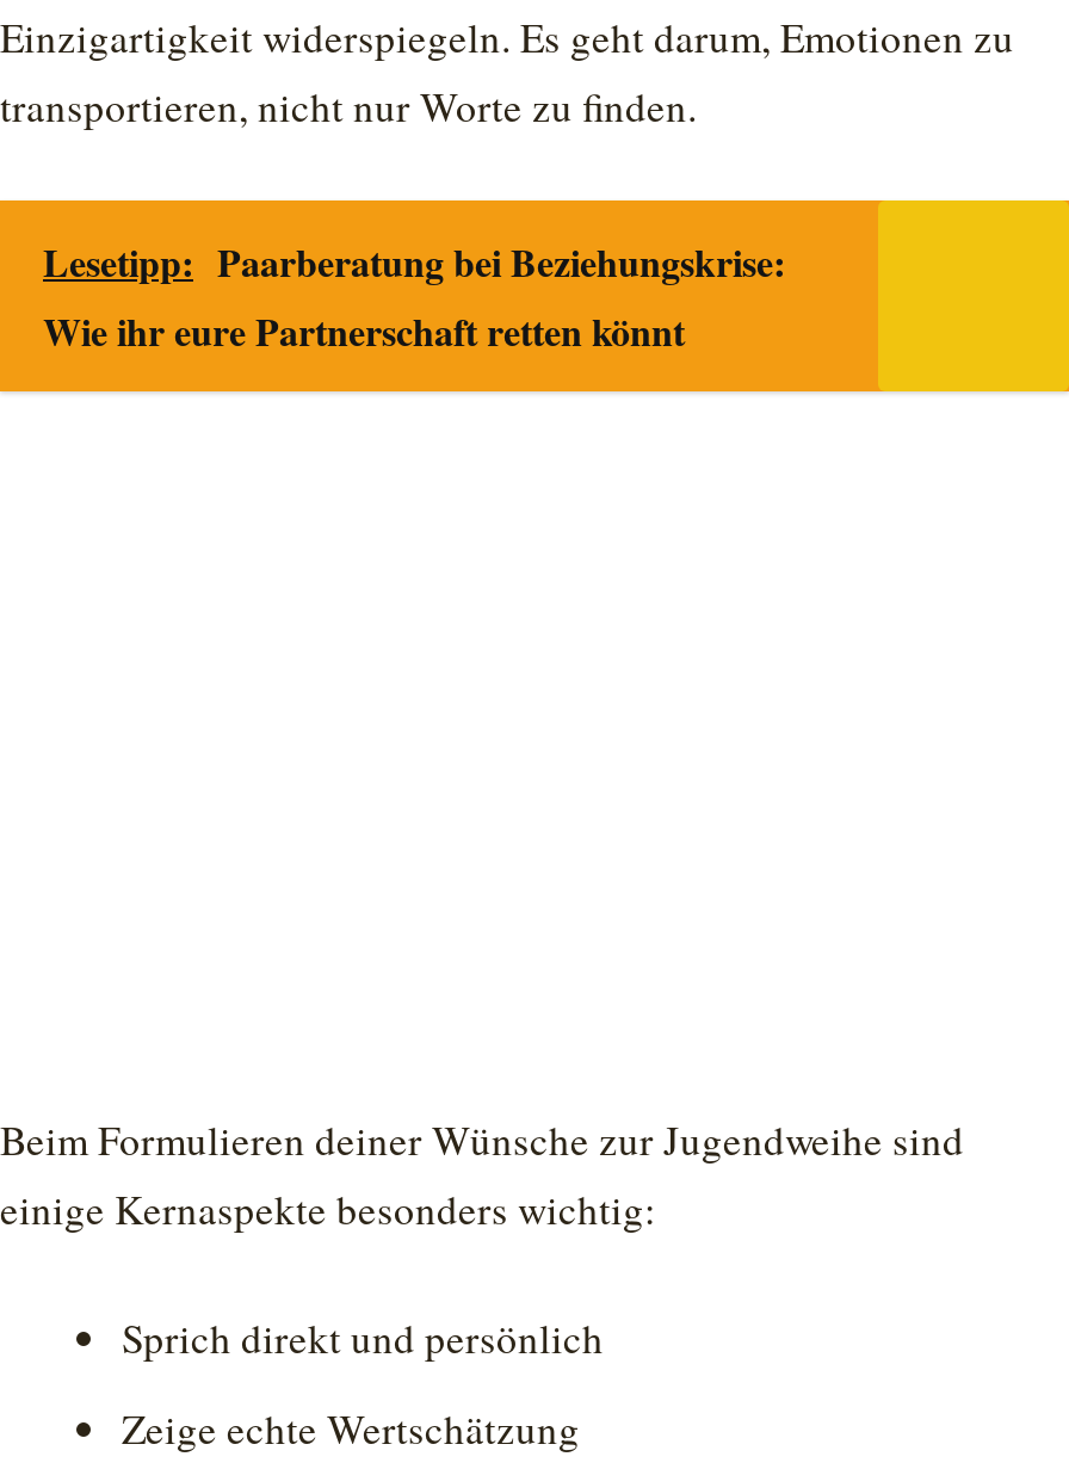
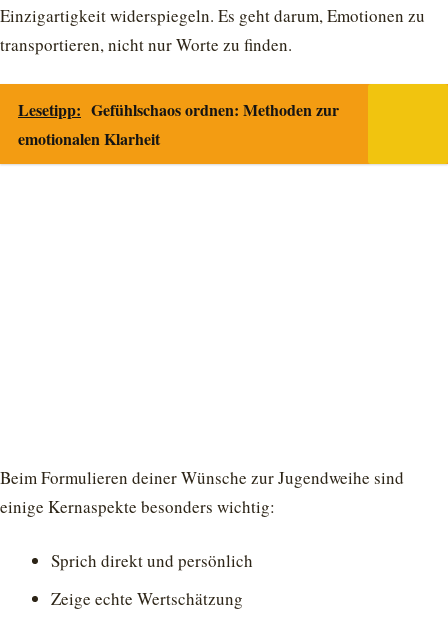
[43,234,785,358] Lesetipp: Paarberatung bei Beziehungskrise: | Wie ihr eure Partnerschaft retten könnt -> [18,98,339,150] Lesetipp: Gefühlschaos ordnen: Methoden zur | emotionalen Klarheit

